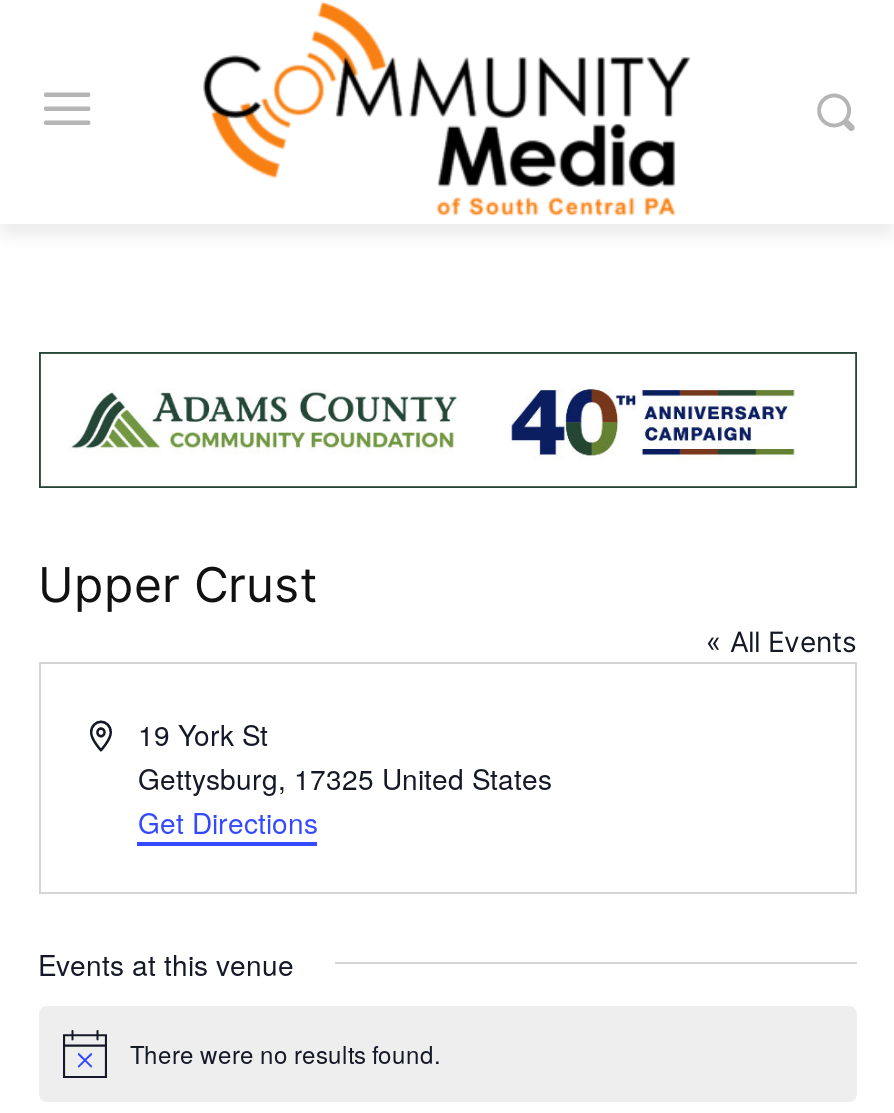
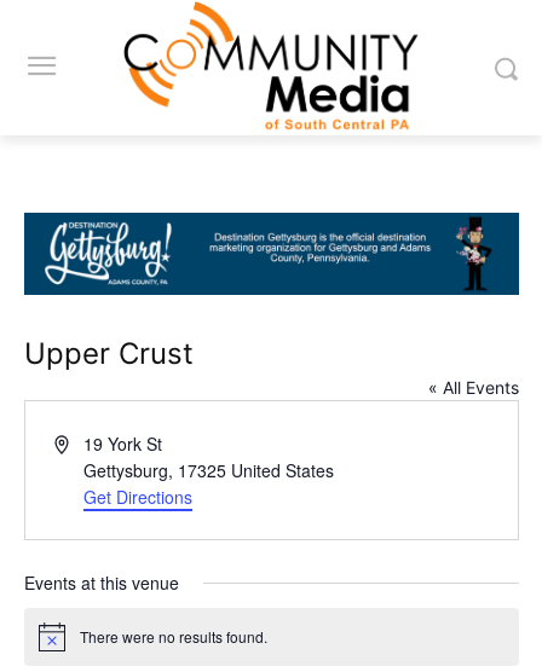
[37,350,859,490] [image] -> [24,213,519,295] [image]

